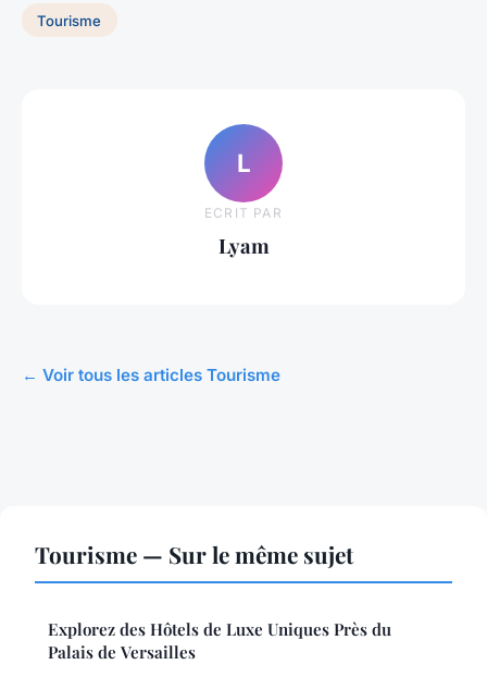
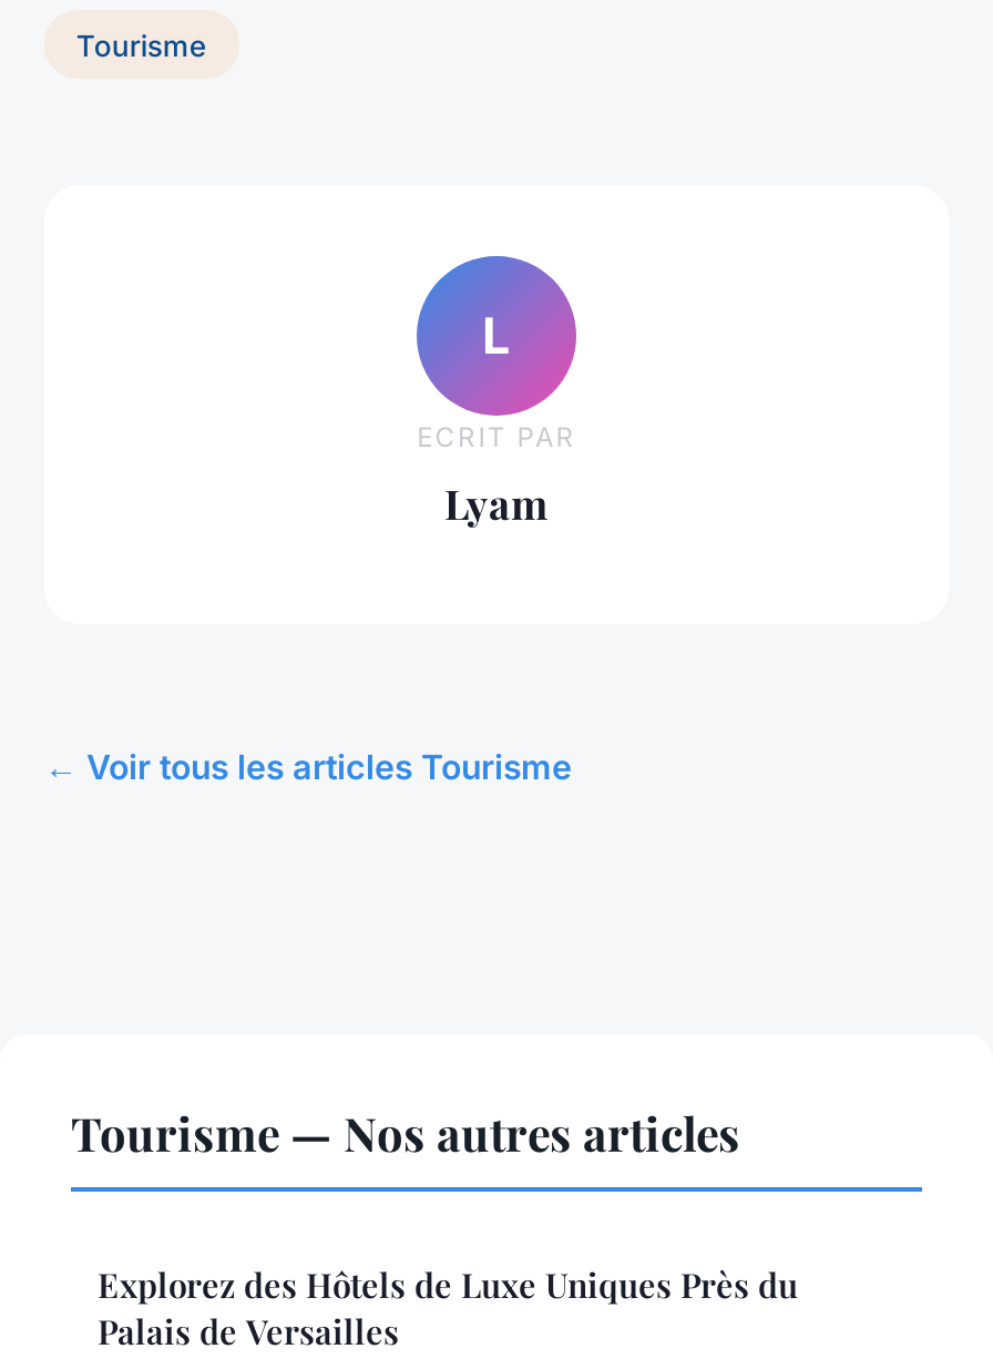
[35,539,353,569] Tourisme — Sur le même sujet -> [71,1100,740,1162] Tourisme — Nos autres articles

